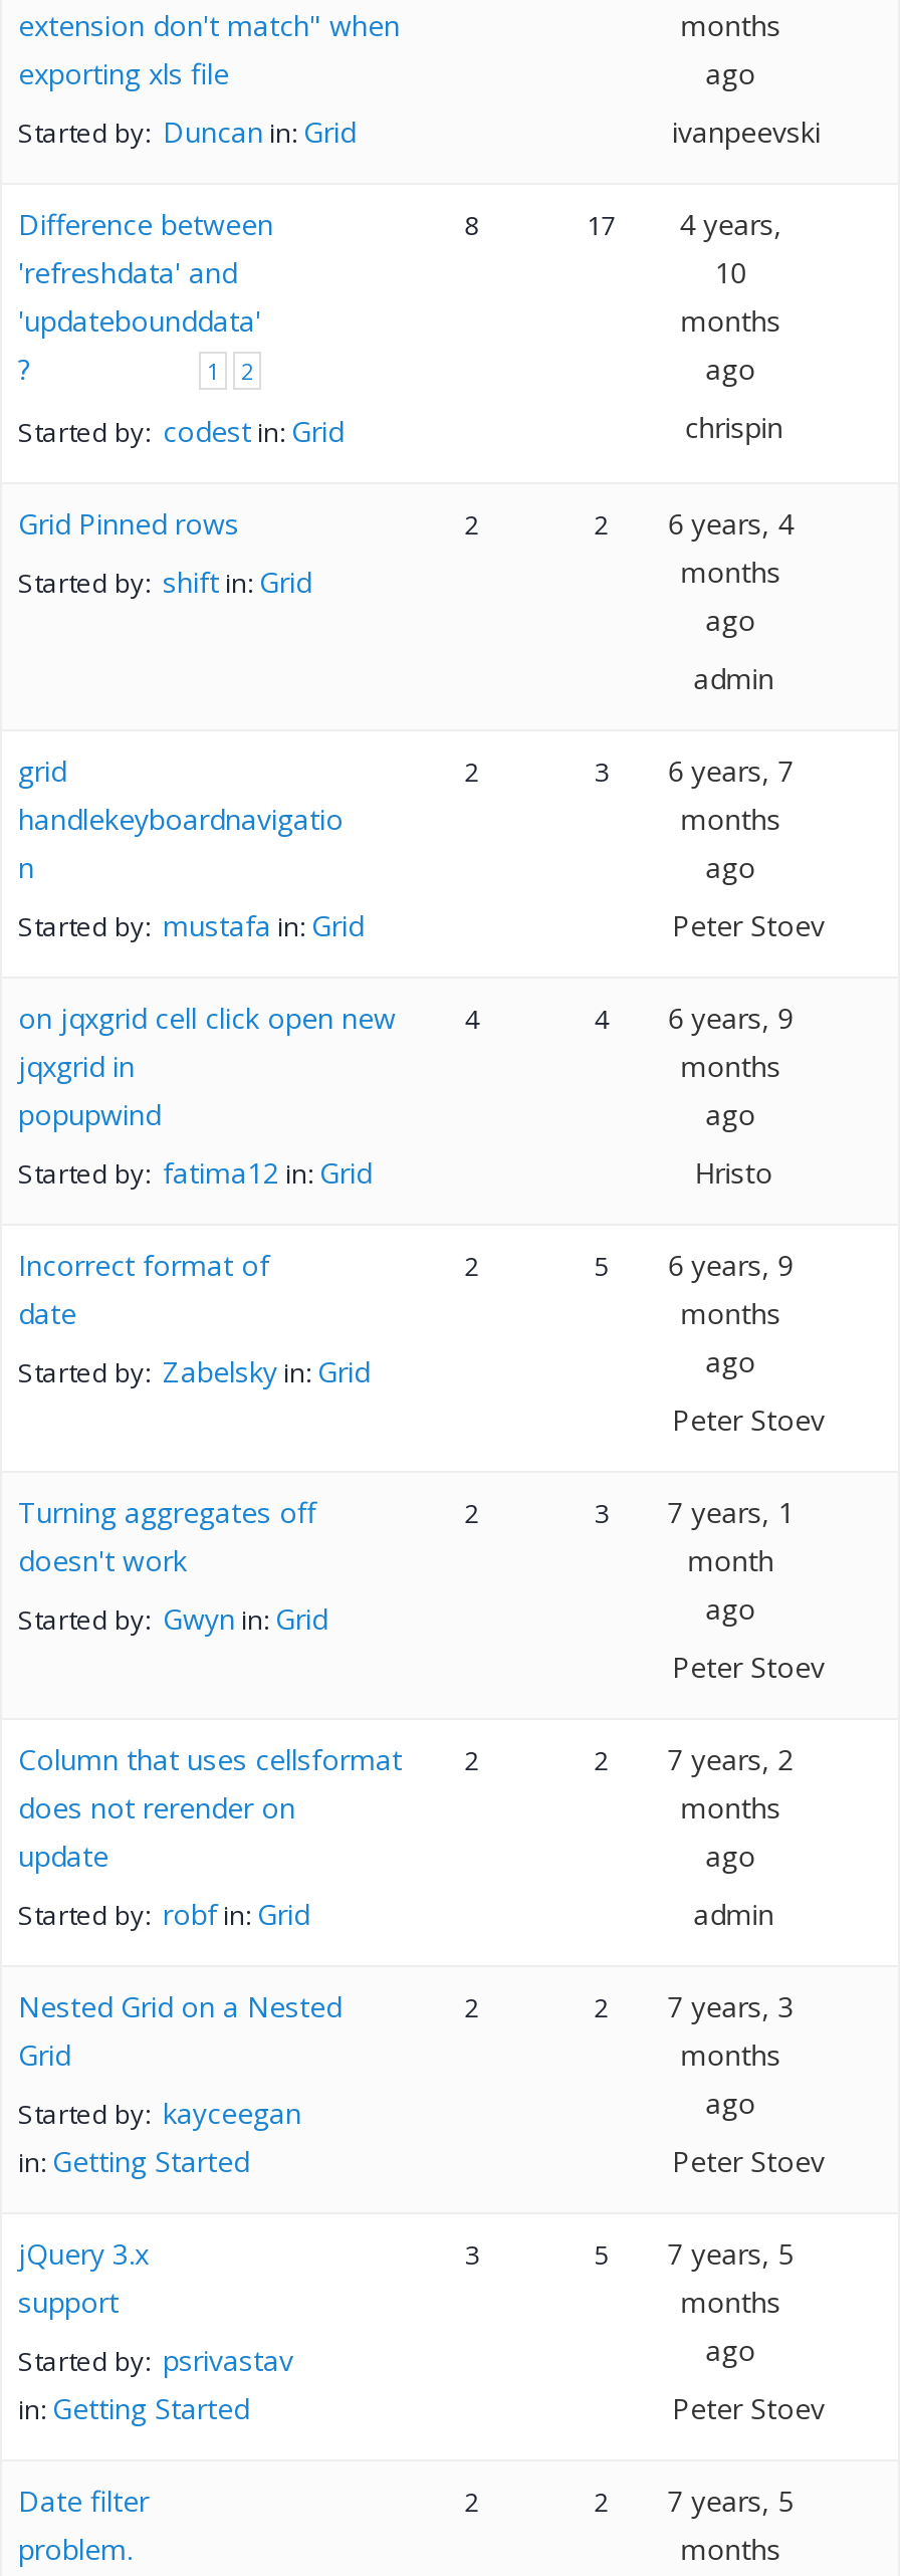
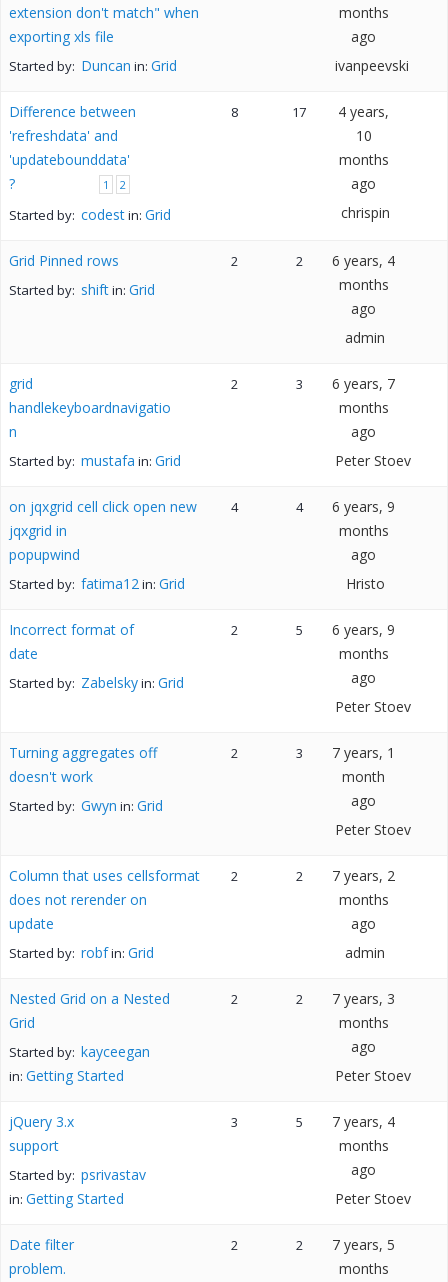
[594,2234,794,2273] 5 7 years, 5 -> [296,1112,395,1131] 5 7 years, 4

